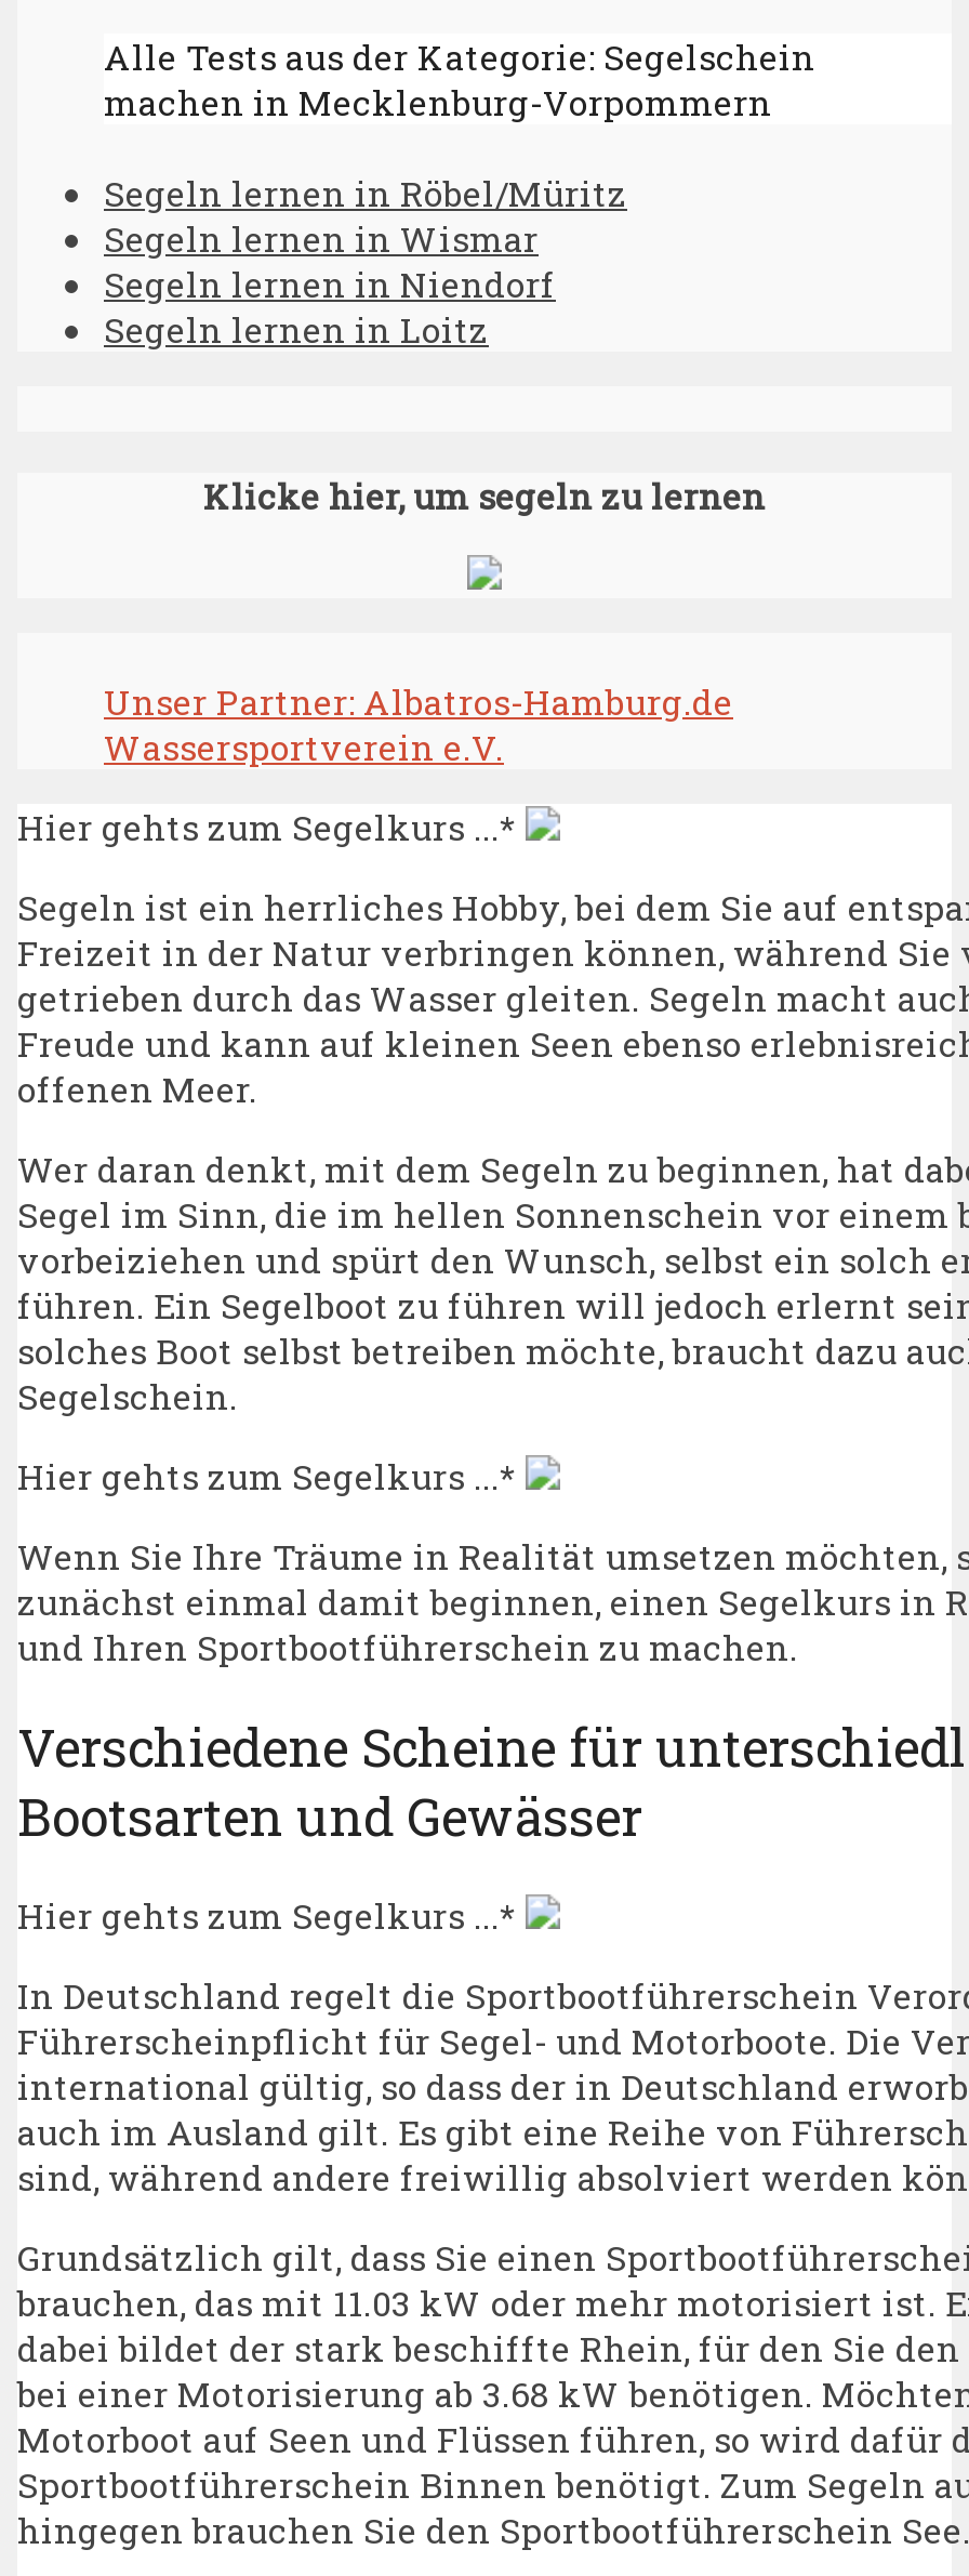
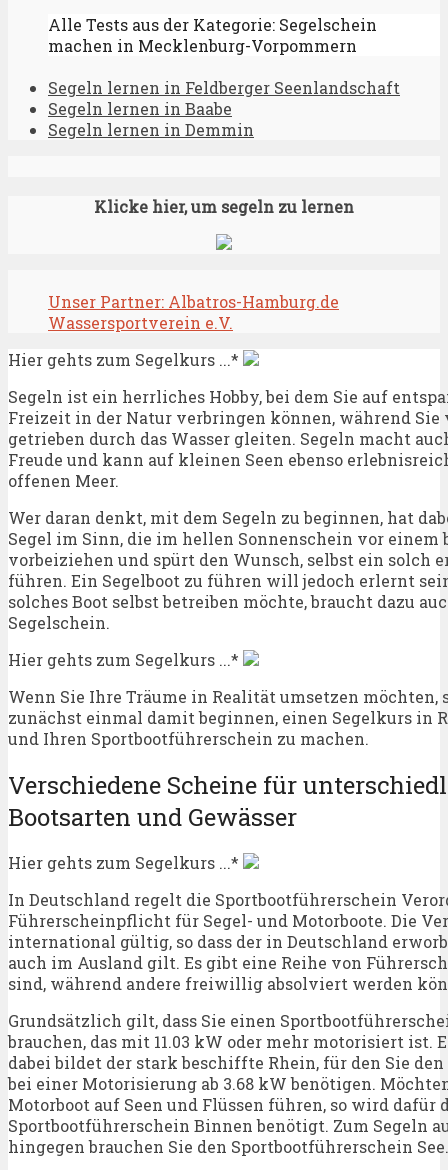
[104,170,627,351] Segeln lernen in Röbel/Müritz | Segeln lernen in Wismar | Segeln lernen in Niendorf | Segeln lernen in Loitz -> [48,77,400,140] Segeln lernen in Feldberger Seenlandschaft | Segeln lernen in Baabe | Segeln lernen in Demmin

